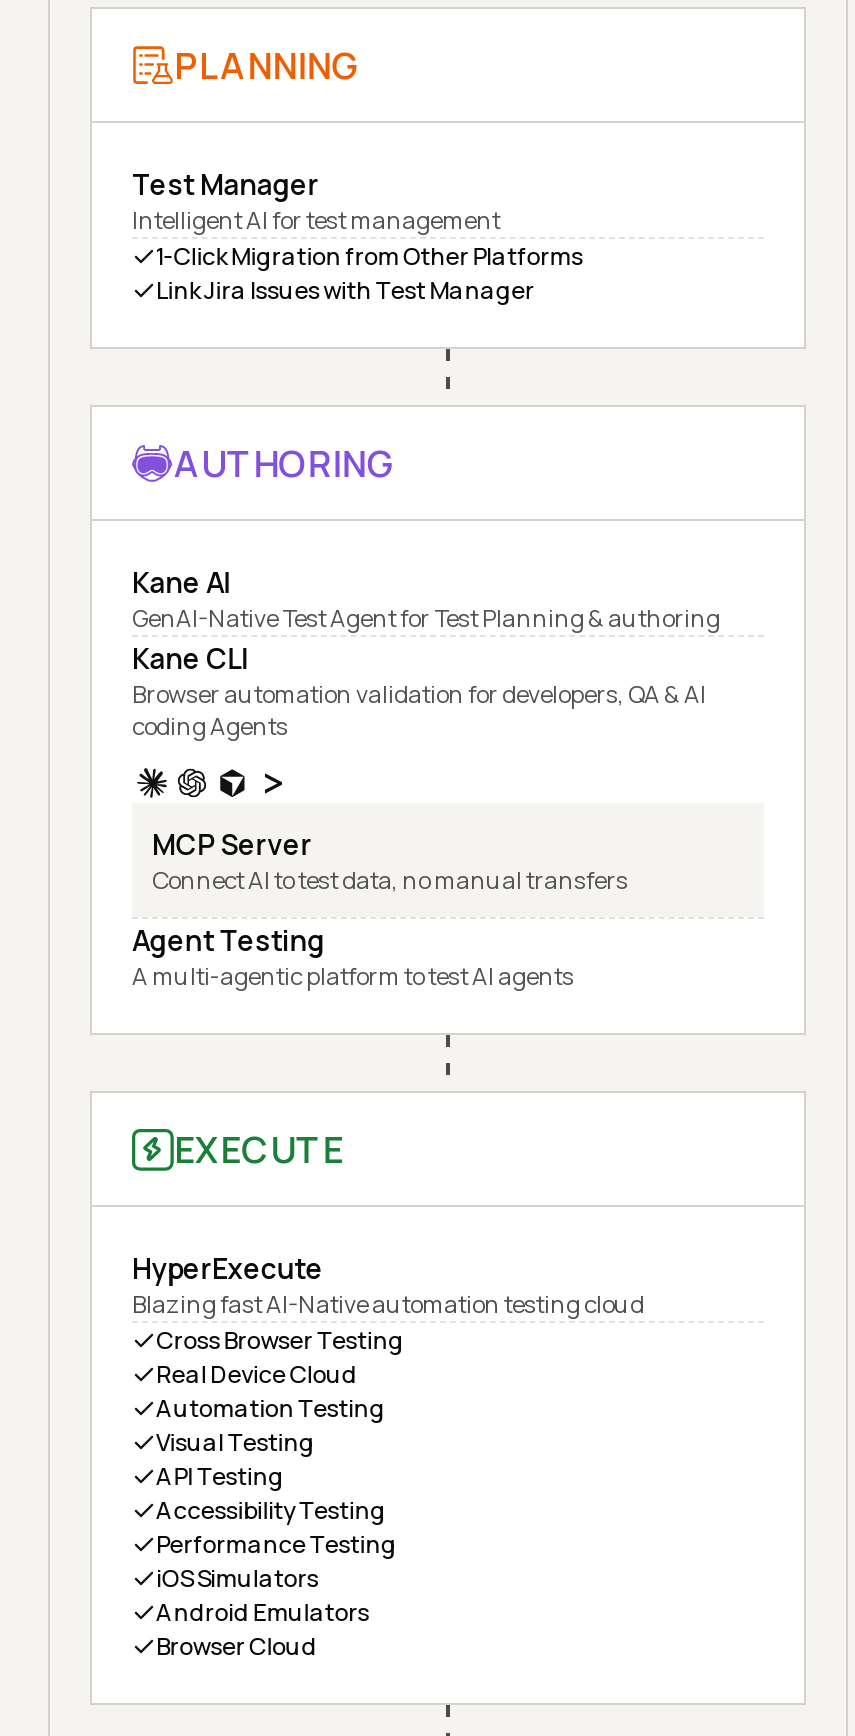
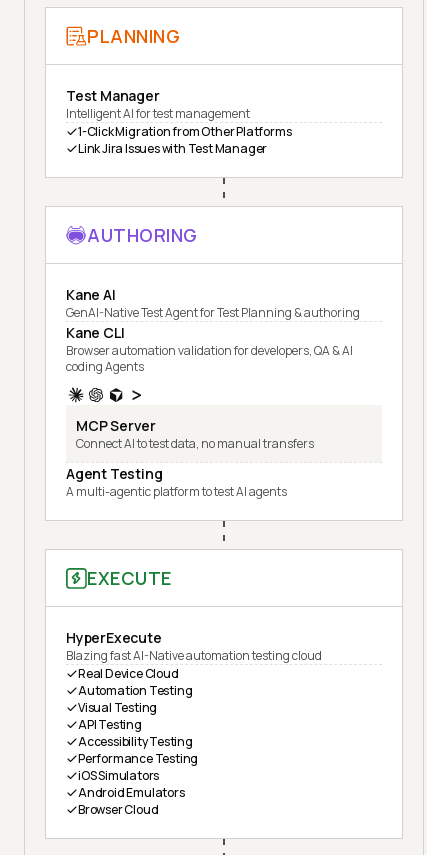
[156,1323,404,1357] Cross Browser Testing -> none

